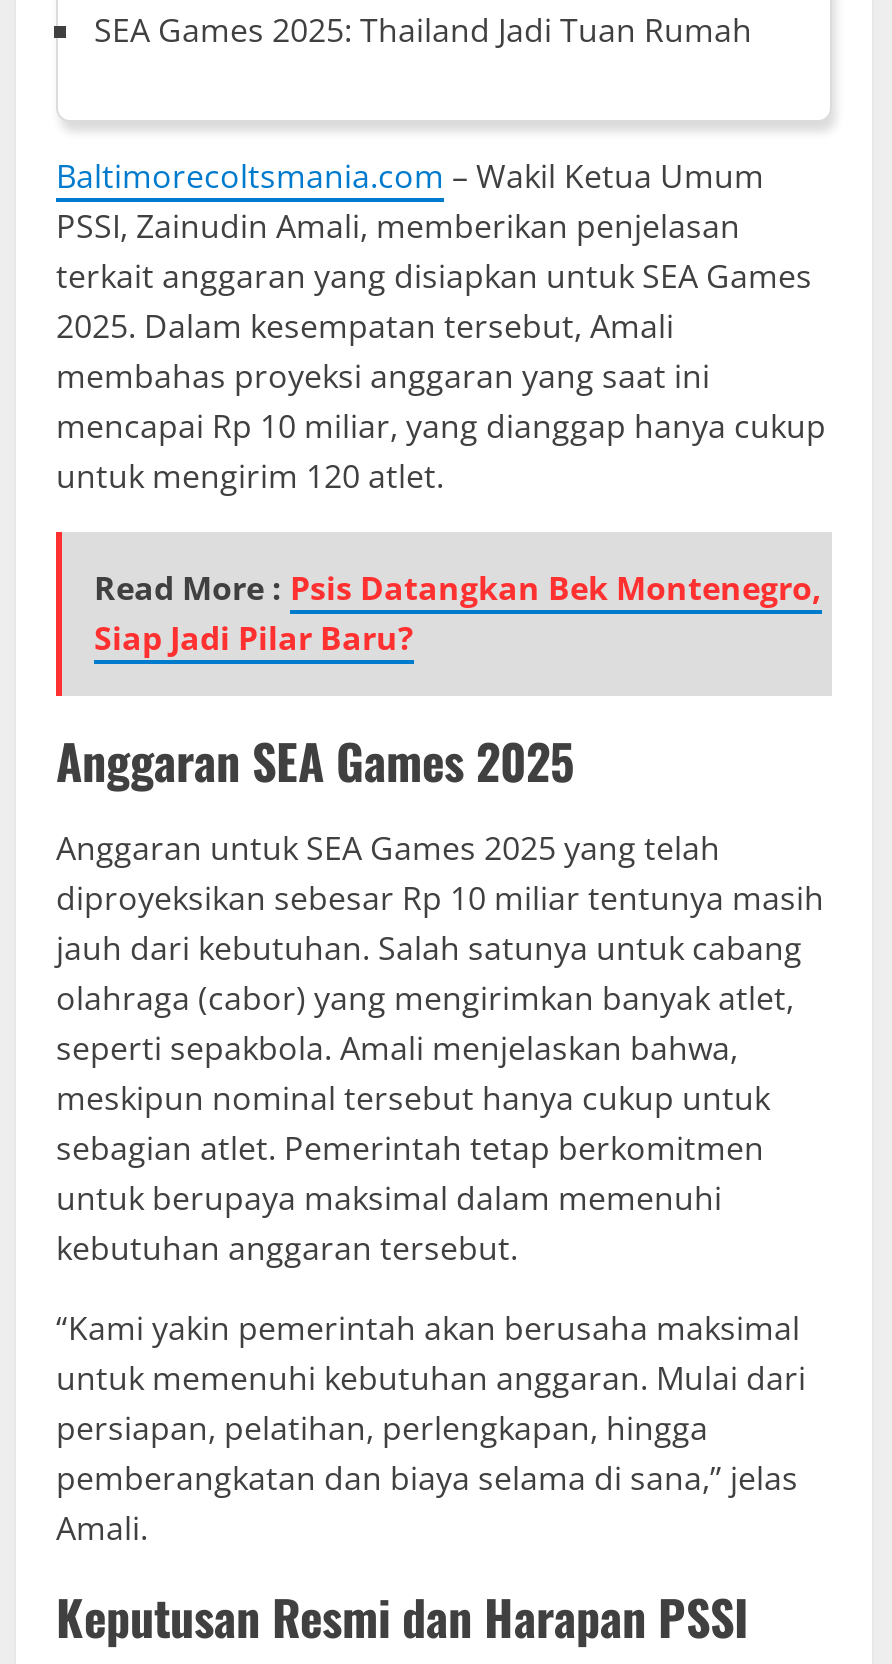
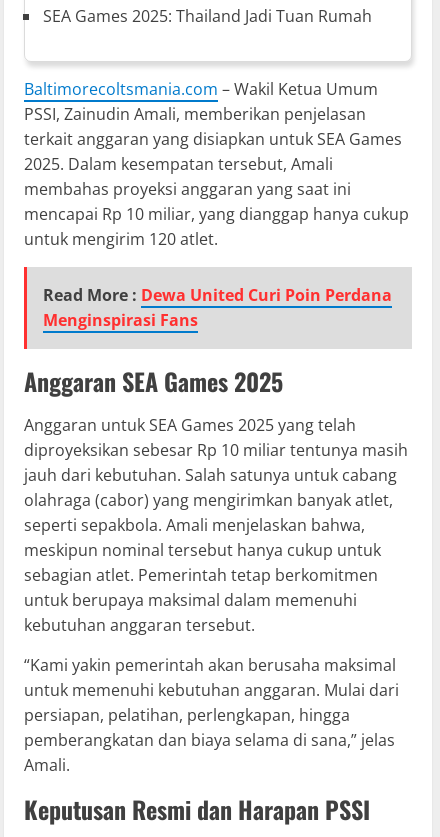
[94,566,822,660] Read More : Psis Datangkan Bek Montenegro, | Siap Jadi Pilar Baru? -> [43,284,392,331] Read More : Dewa United Curi Poin Perdana | Menginspirasi Fans

